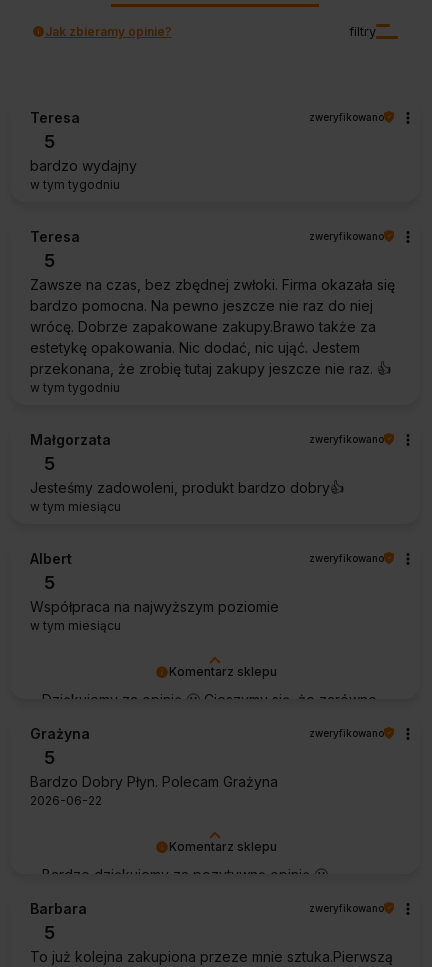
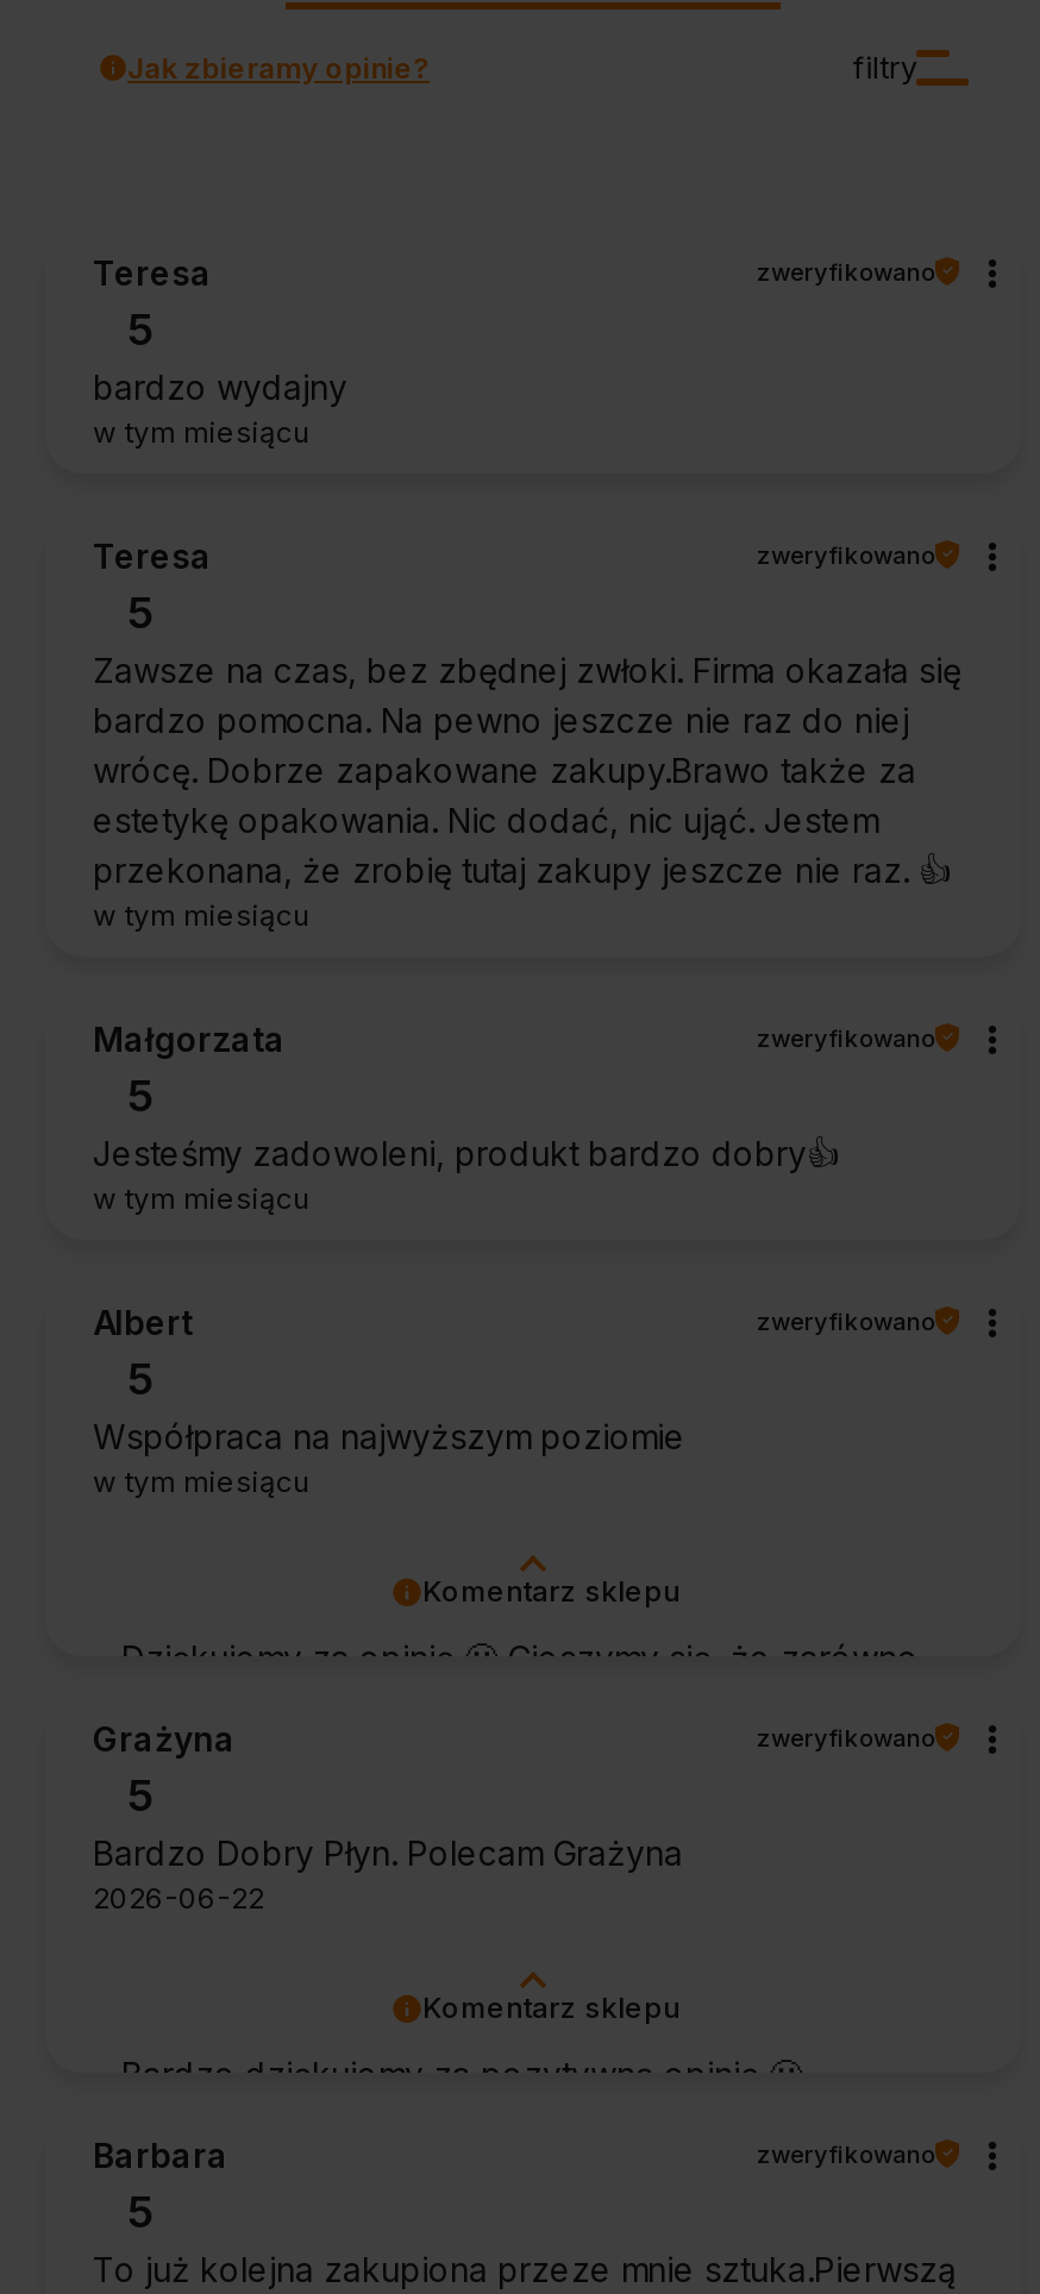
[30,177,120,192] w tym tygodniu -> [93,414,309,450] w tym miesiącu
[30,380,120,395] w tym tygodniu -> [93,897,309,933] w tym miesiącu

